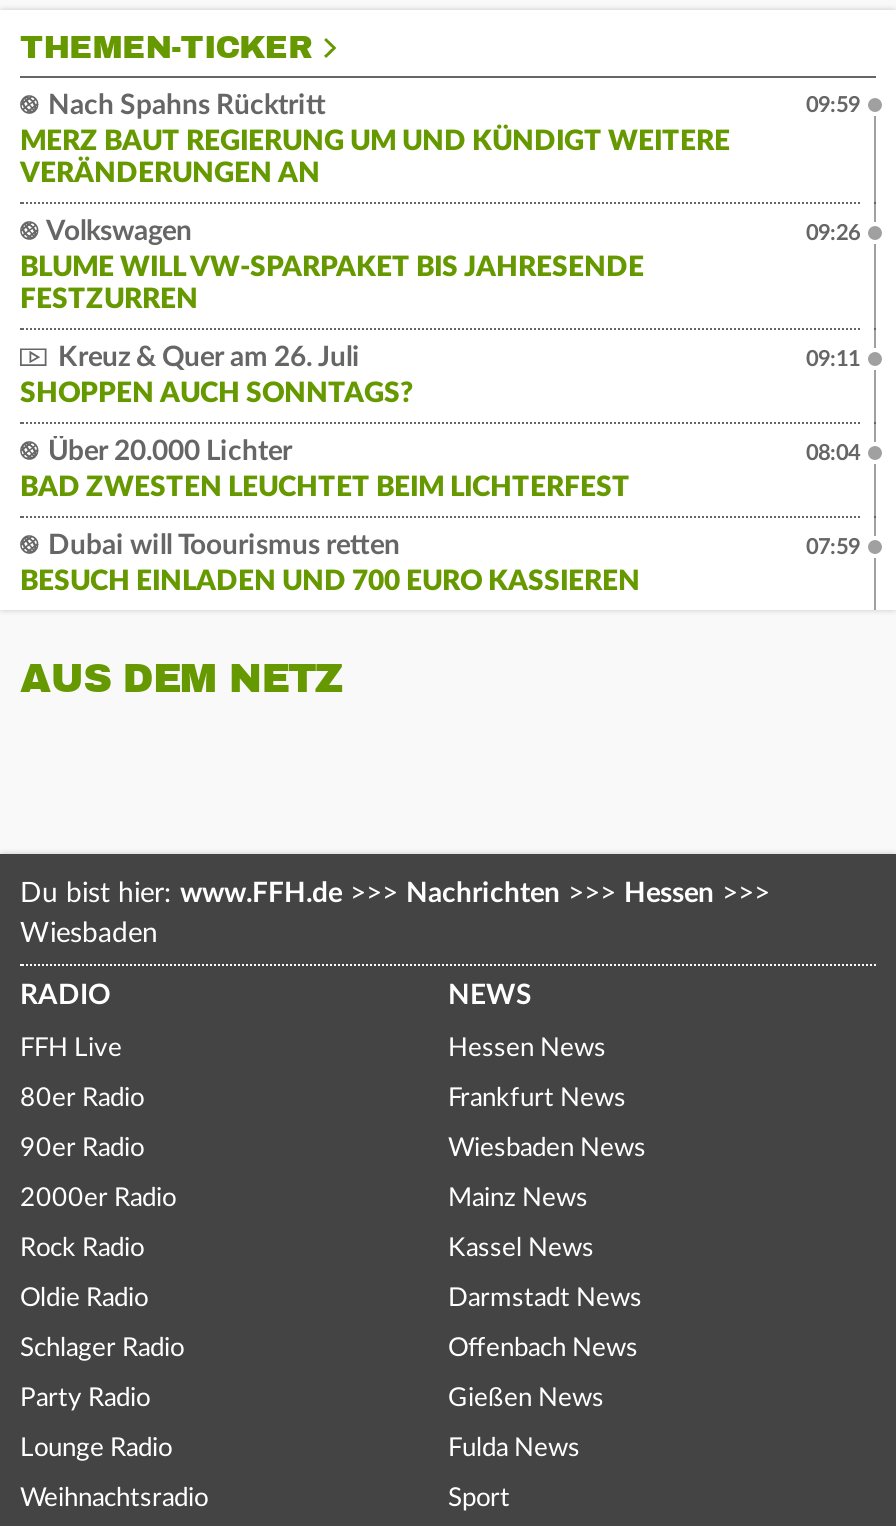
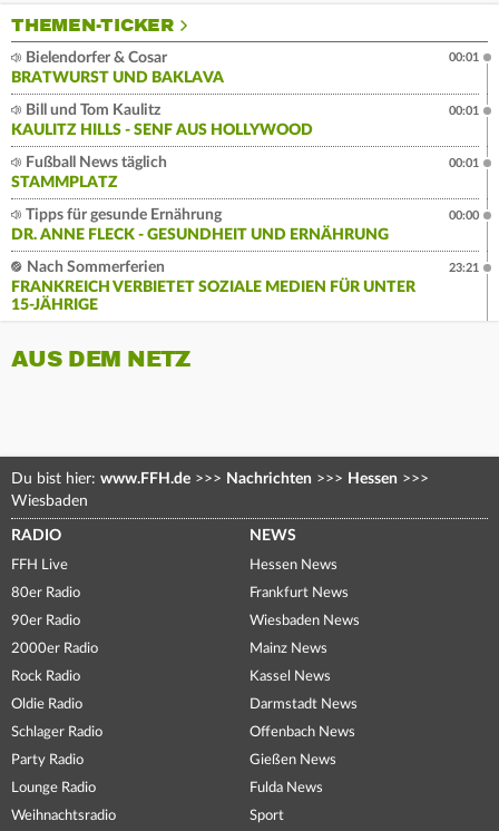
[20,92,730,188] Nach Spahns Rücktritt | MERZ BAUT REGIERUNG UM UND KÜNDIGT WEITERE | VERÄNDERUNGEN AN -> [11,50,224,86] Bielendorfer & Cosar | BRATWURST UND BAKLAVA
[806,94,860,116] 09:59 -> [449,51,479,64] 00:01
[20,218,644,314] Volkswagen | BLUME WILL VW-SPARPAKET BIS JAHRESENDE | FESTZURREN -> [11,103,313,138] Bill und Tom Kaulitz | KAULITZ HILLS - SENF AUS HOLLYWOOD
[806,222,860,244] 09:26 -> [449,105,479,117] 00:01
[20,344,414,408] Kreuz & Quer am 26. Juli | SHOPPEN AUCH SONNTAGS? -> [11,155,167,191] Fußball News täglich | STAMMPLATZ
[806,348,860,370] 09:11 -> [449,157,479,170] 00:01
[20,438,630,502] Über 20.000 Lichter | BAD ZWESTEN LEUCHTET BEIM LICHTERFEST -> [11,207,389,243] Tipps für gesunde Ernährung | DR. ANNE FLECK - GESUNDHEIT UND ERNÄHRUNG
[806,442,860,464] 08:04 -> [449,210,479,222] 00:00
[20,532,640,596] Dubai will Toourismus retten | BESUCH EINLADEN UND 700 EURO KASSIEREN -> [11,260,415,313] Nach Sommerferien | FRANKREICH VERBIETET SOZIALE MEDIEN FÜR UNTER | 15-JÄHRIGE
[806,536,860,558] 07:59 -> [449,262,479,274] 23:21

